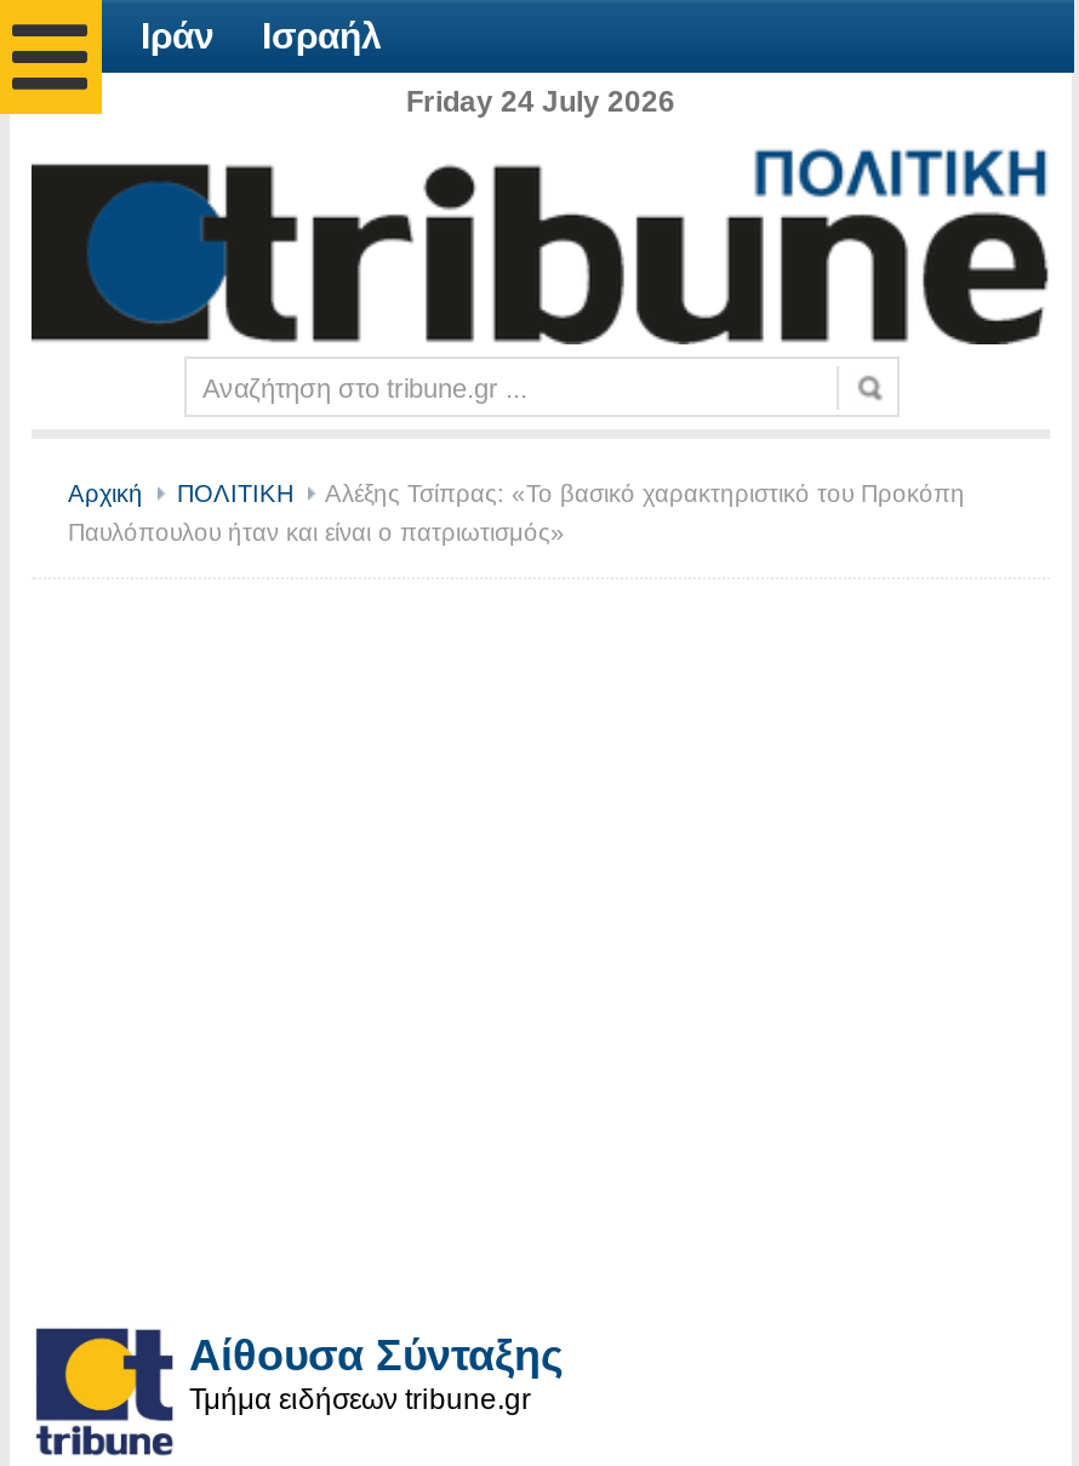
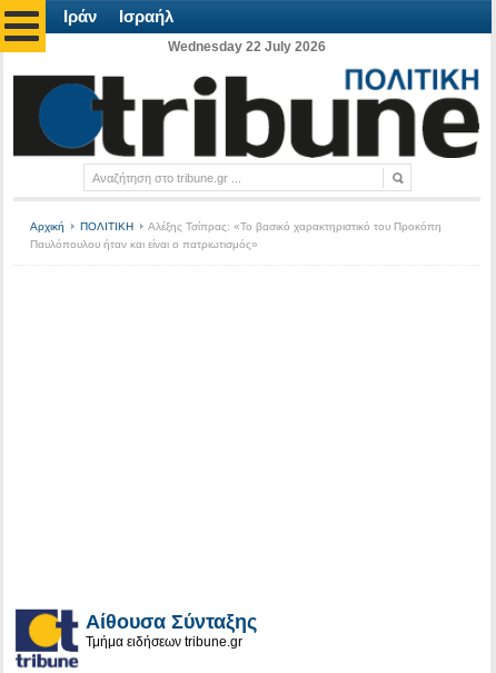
[406,85,675,119] Friday 24 July 2026 -> [168,39,326,55] Wednesday 22 July 2026

